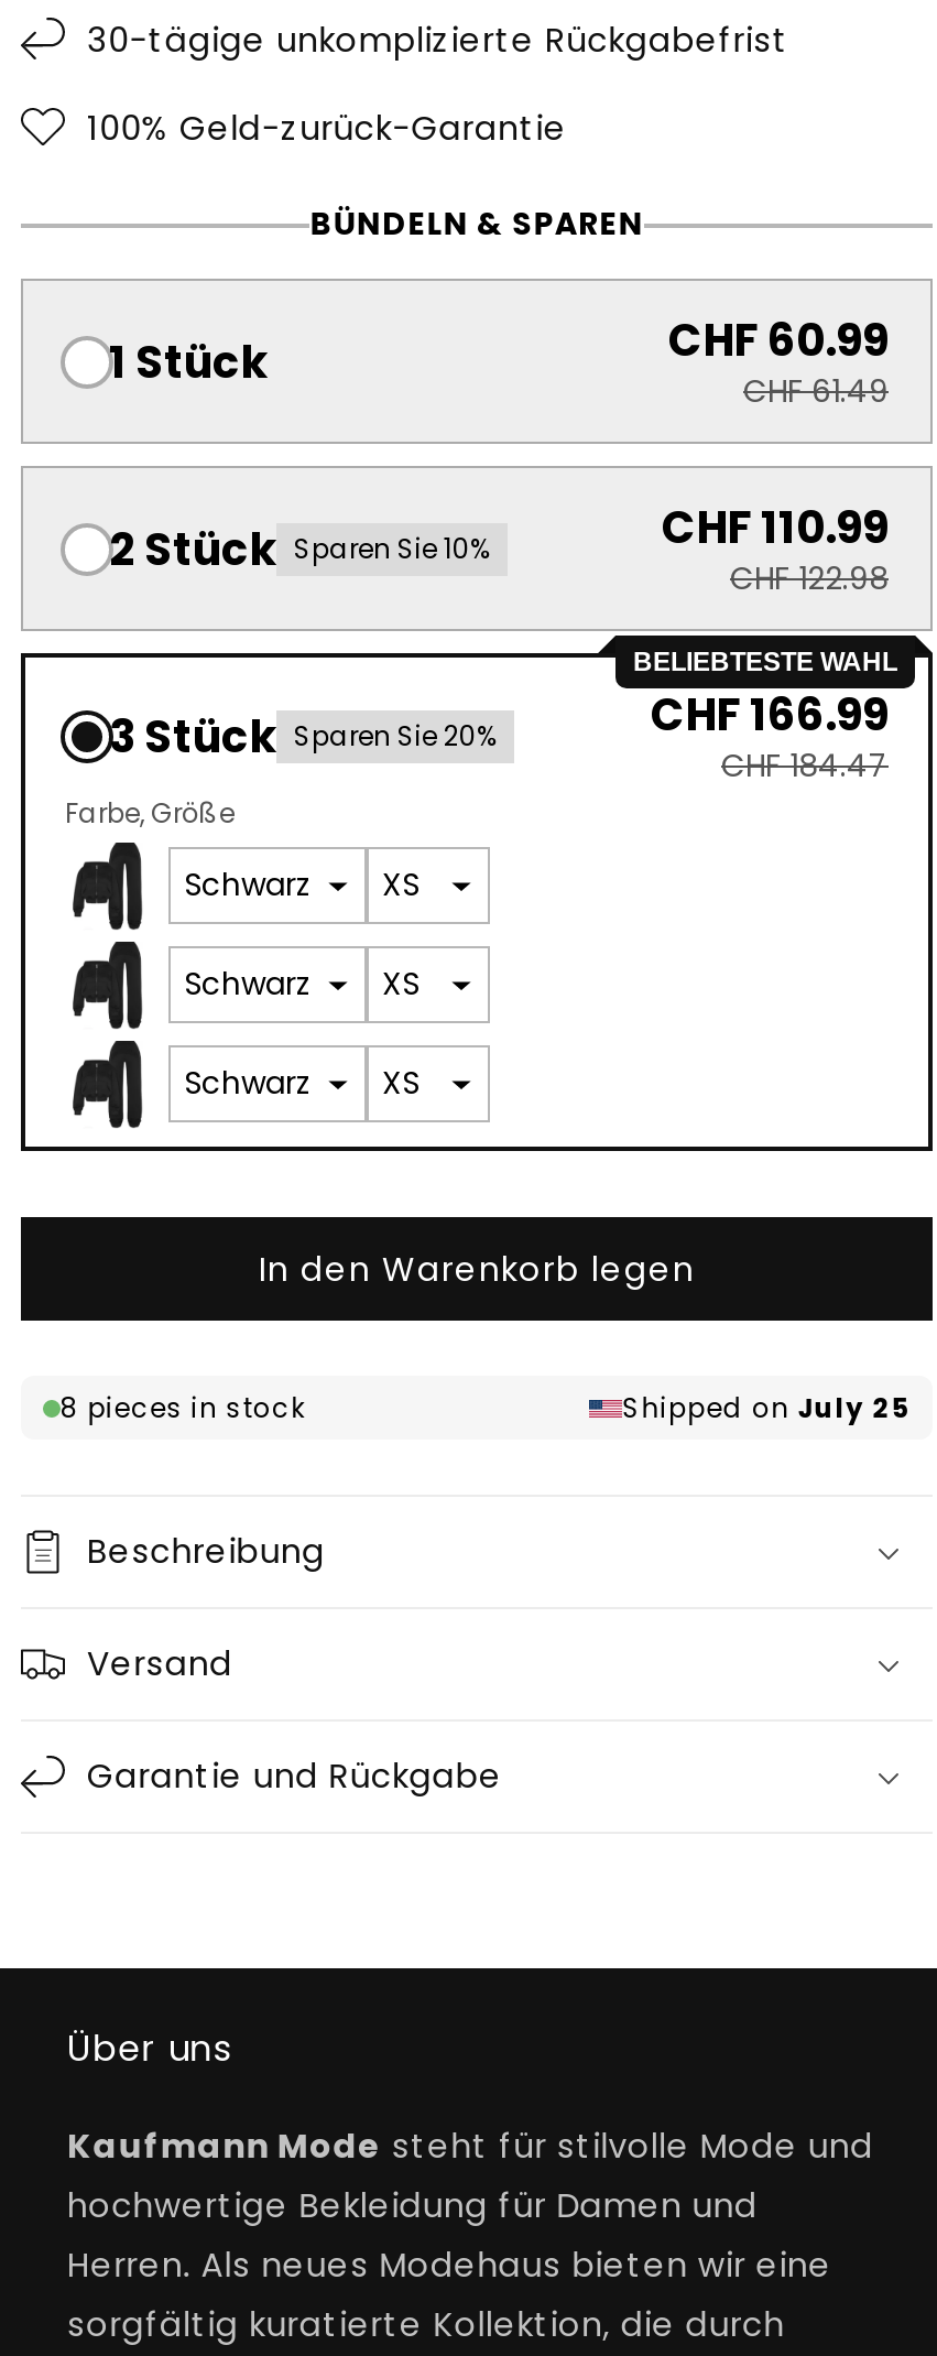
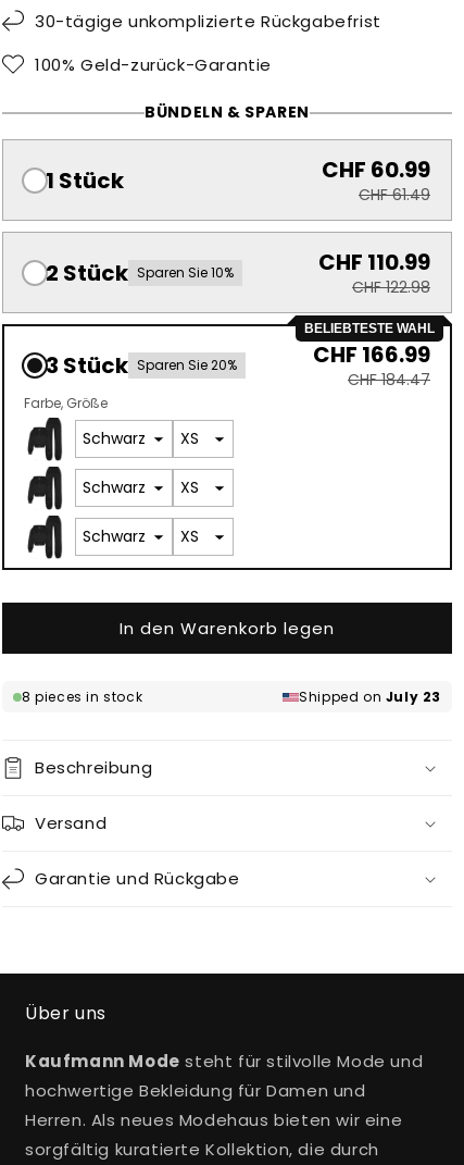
[623,1389,911,1427] Shipped on July 25 -> [299,688,441,706] Shipped on July 23

